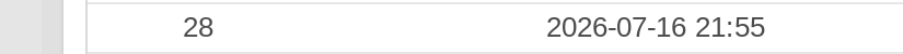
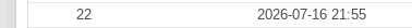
[183,11,213,43] 28 -> [76,6,91,23] 22

